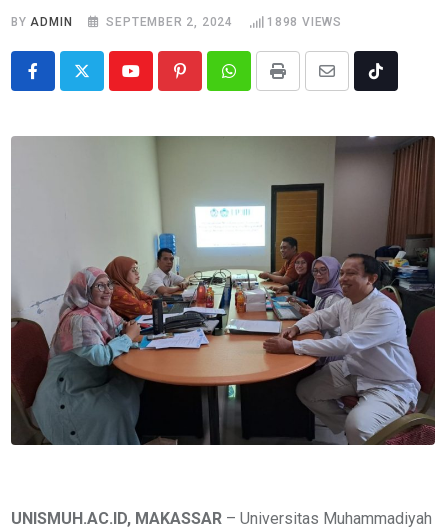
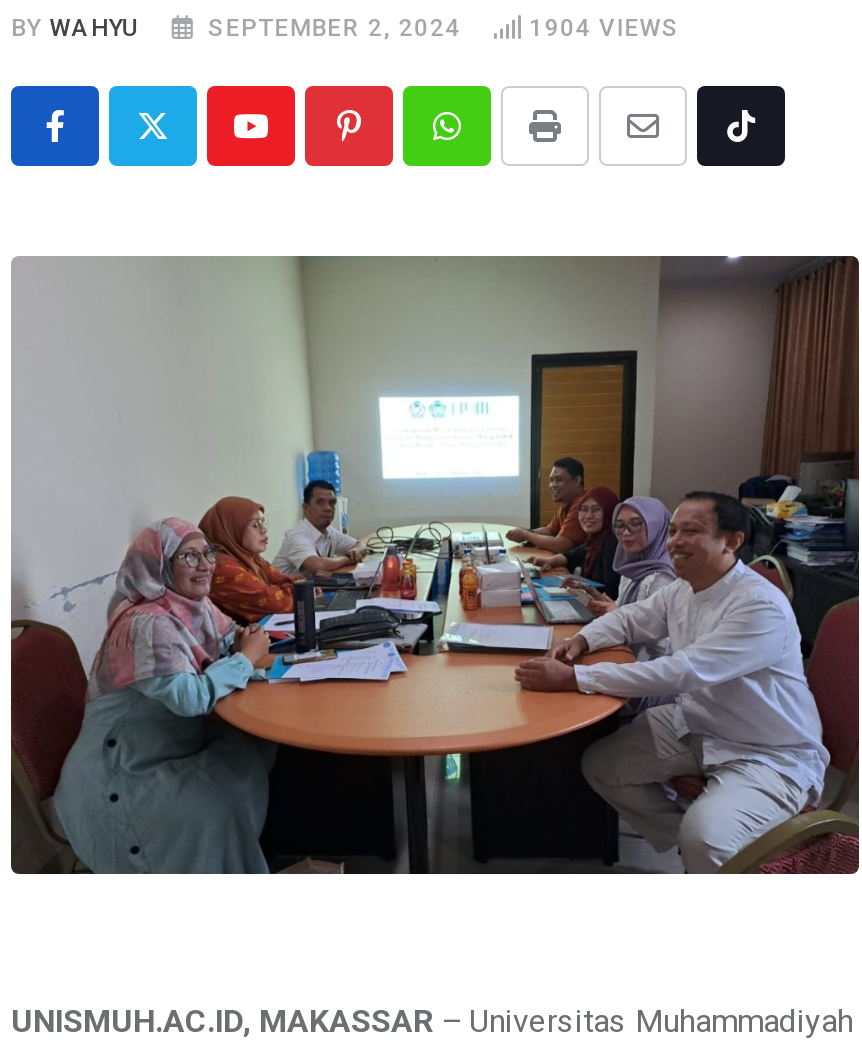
[11,15,72,29] BY ADMIN -> [11,15,140,43] BY WAHYU
[267,15,342,29] 1898 VIEWS -> [529,15,679,43] 1904 VIEWS

